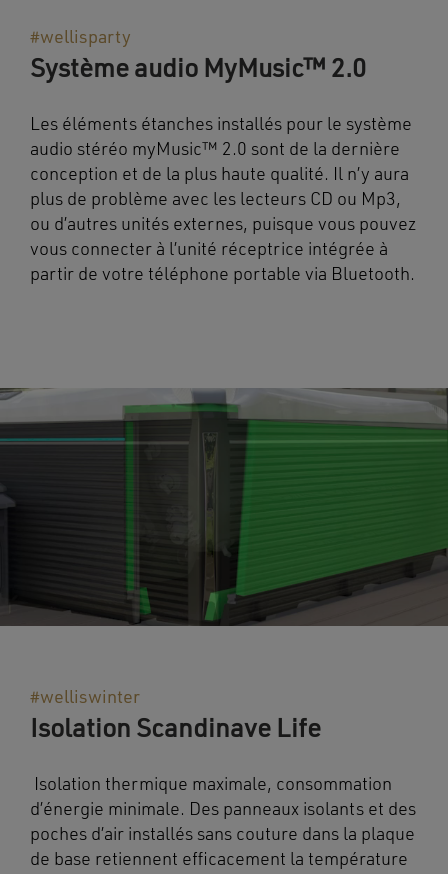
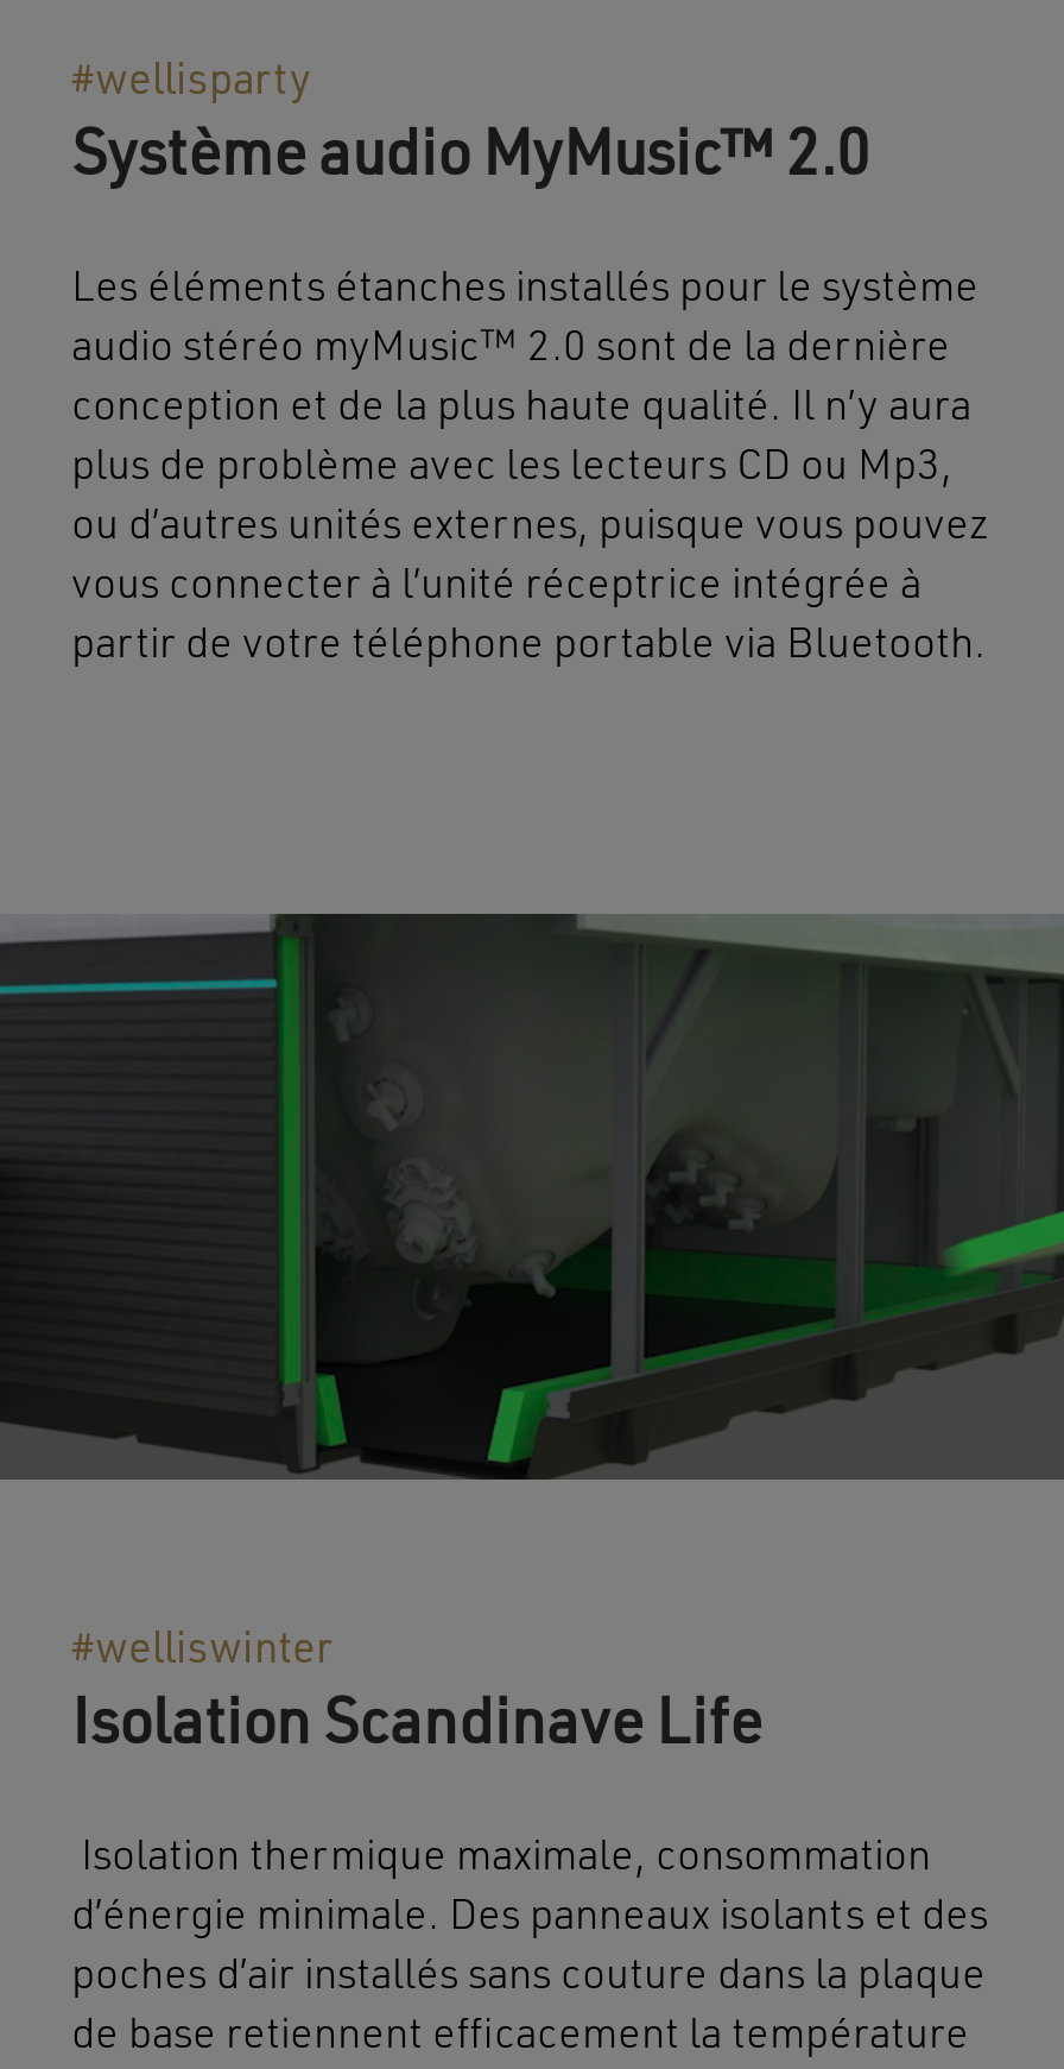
[3,387,445,625] [image] -> [7,912,1057,1480] [image]

